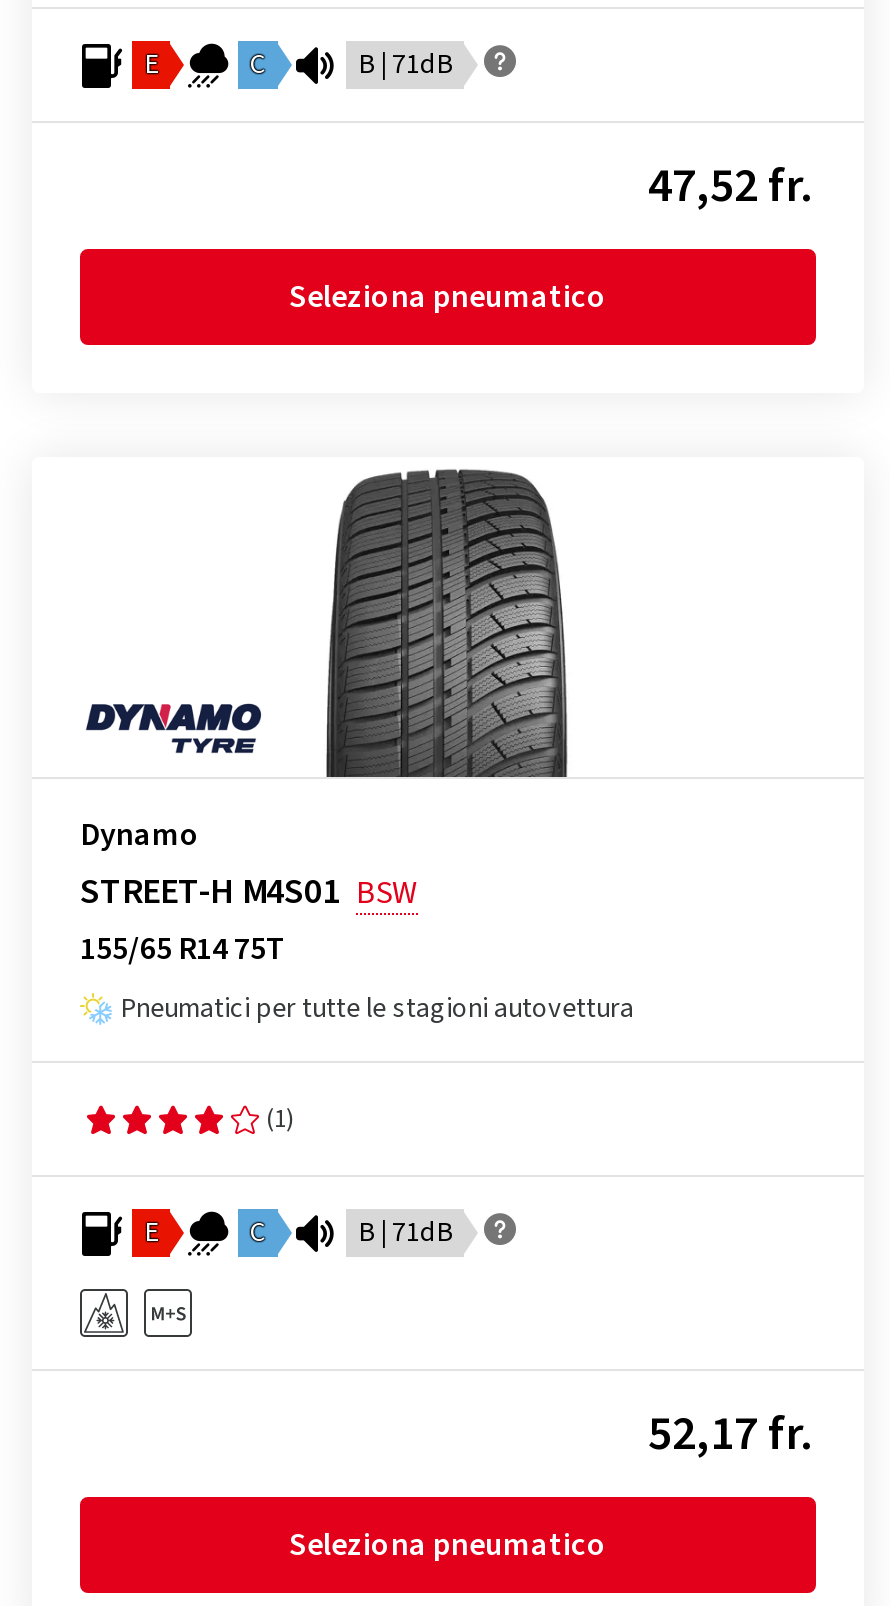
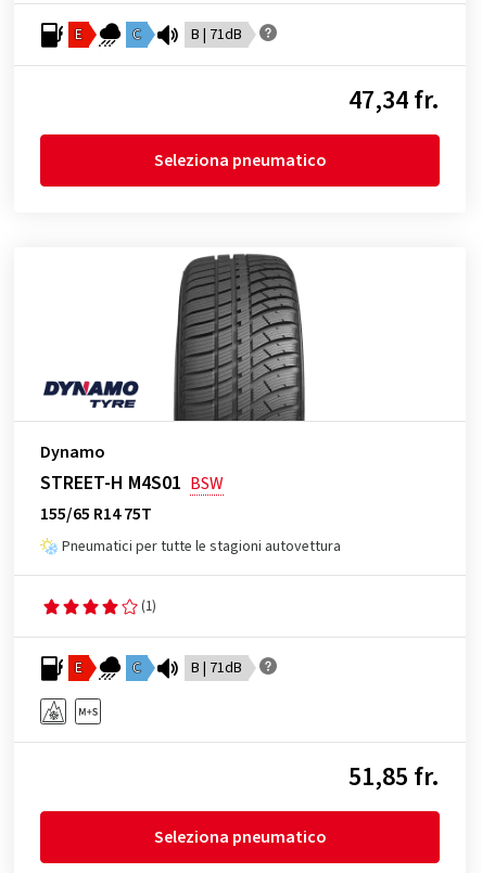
[648,151,816,221] 47,52 fr. -> [348,81,440,119] 47,34 fr.
[648,1399,816,1469] 52,17 fr. -> [348,758,440,796] 51,85 fr.

